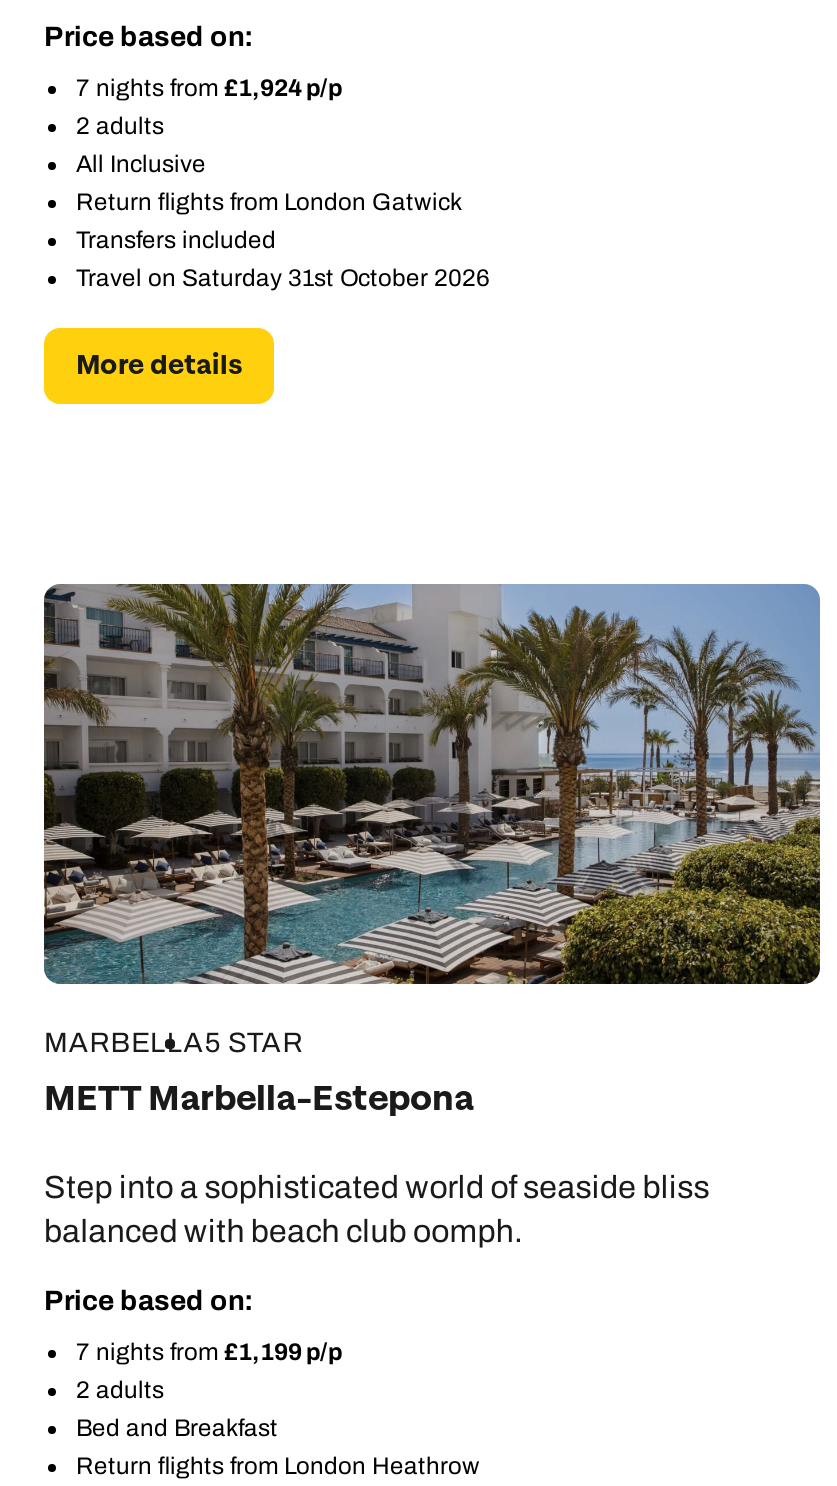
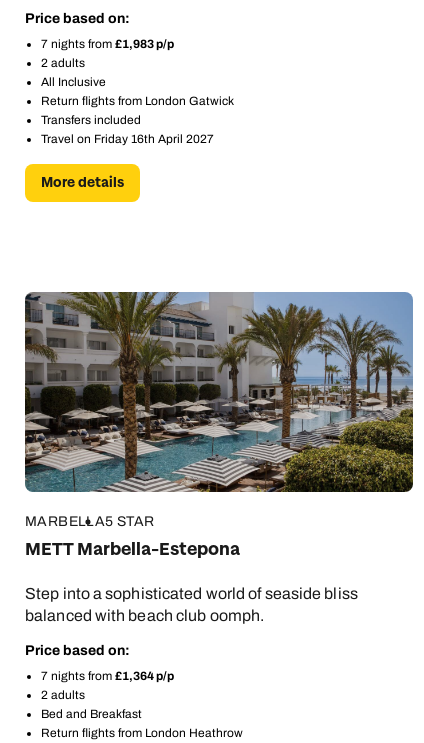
[76,74,342,102] 7 nights from £1,924 p/p -> [41,37,174,51] 7 nights from £1,983 p/p
[76,264,490,292] Travel on Saturday 31st October 2026 -> [41,132,214,146] Travel on Friday 16th April 2027
[76,1338,342,1366] 7 nights from £1,199 p/p -> [41,669,174,683] 7 nights from £1,364 p/p

